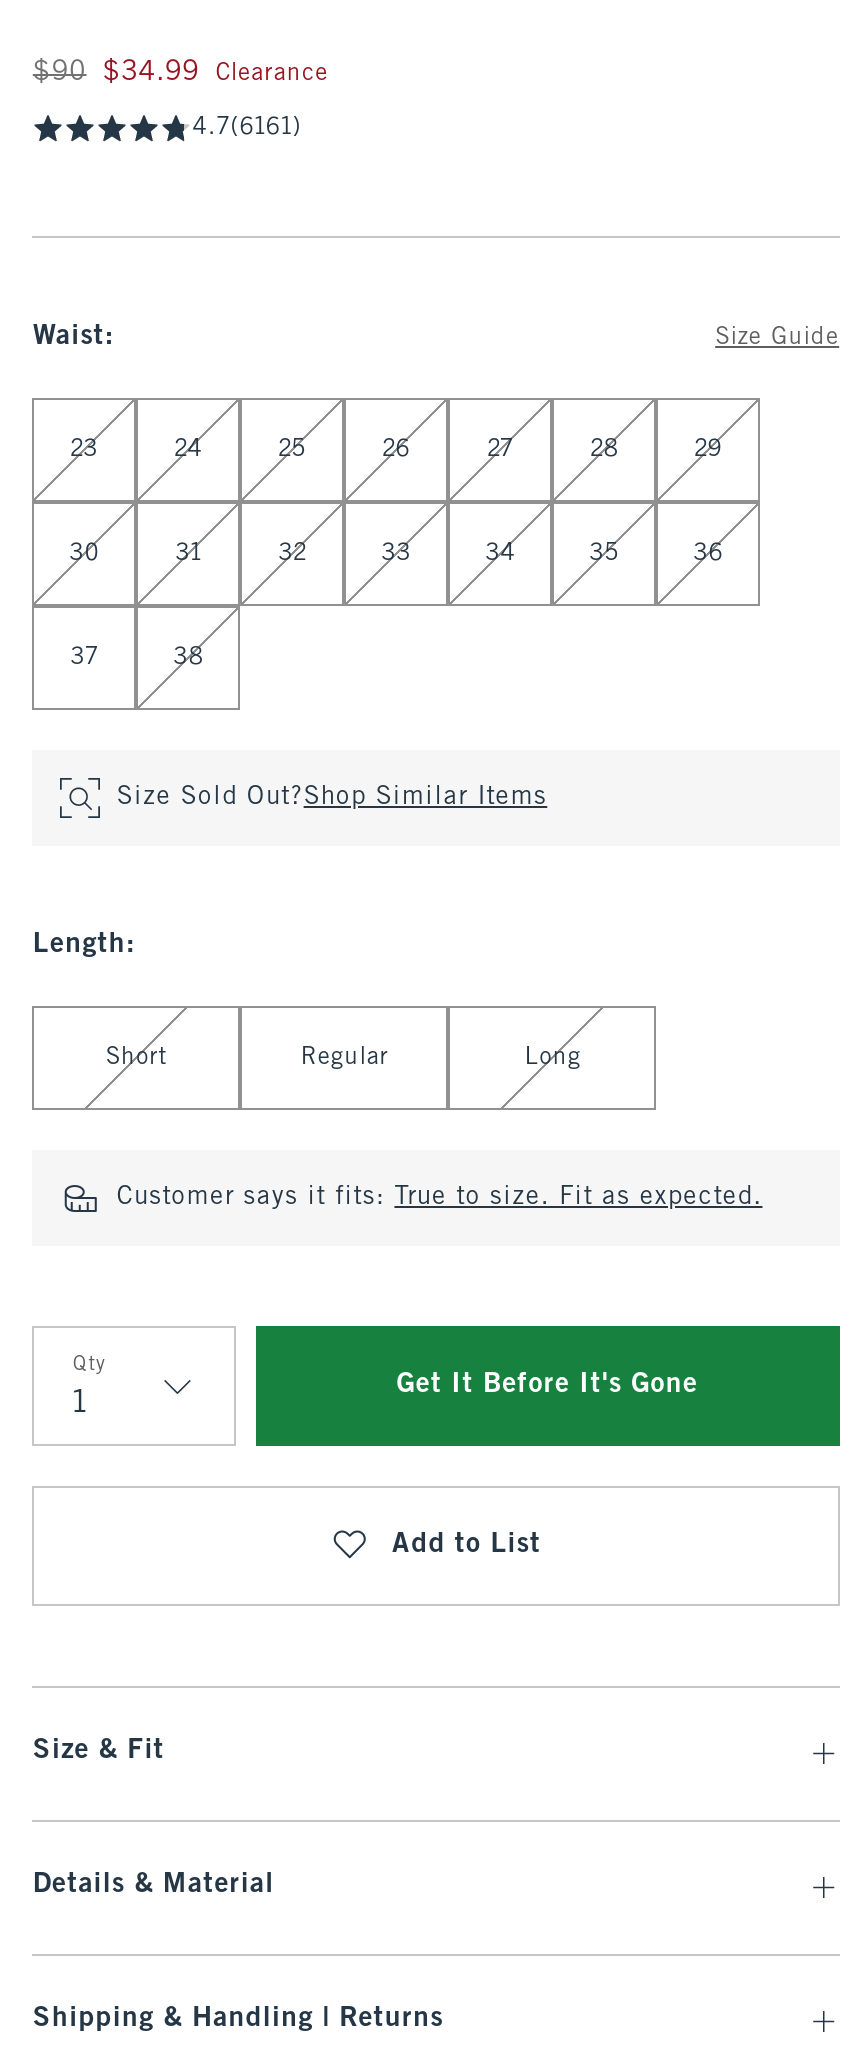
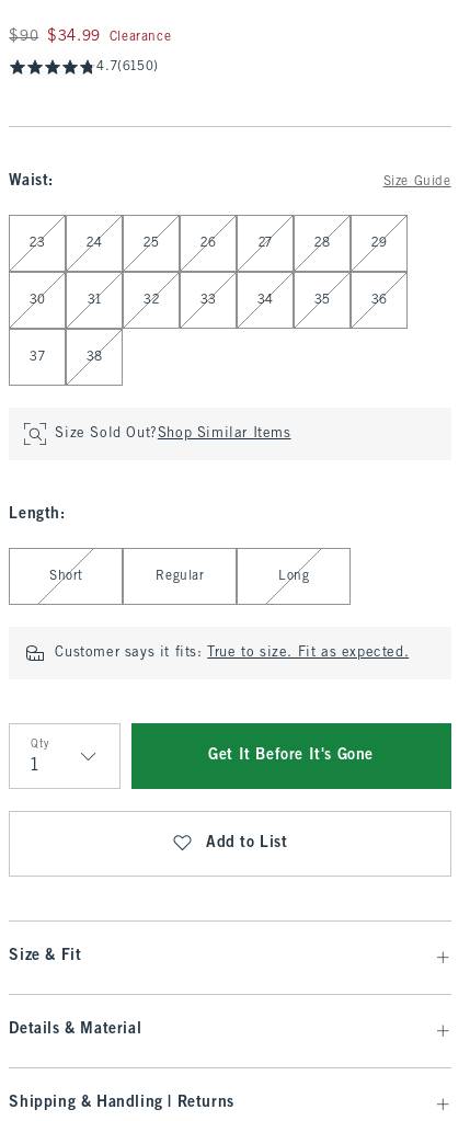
[193,116,302,140] 4.7(6161) -> [97,60,159,73] 4.7(6150)

